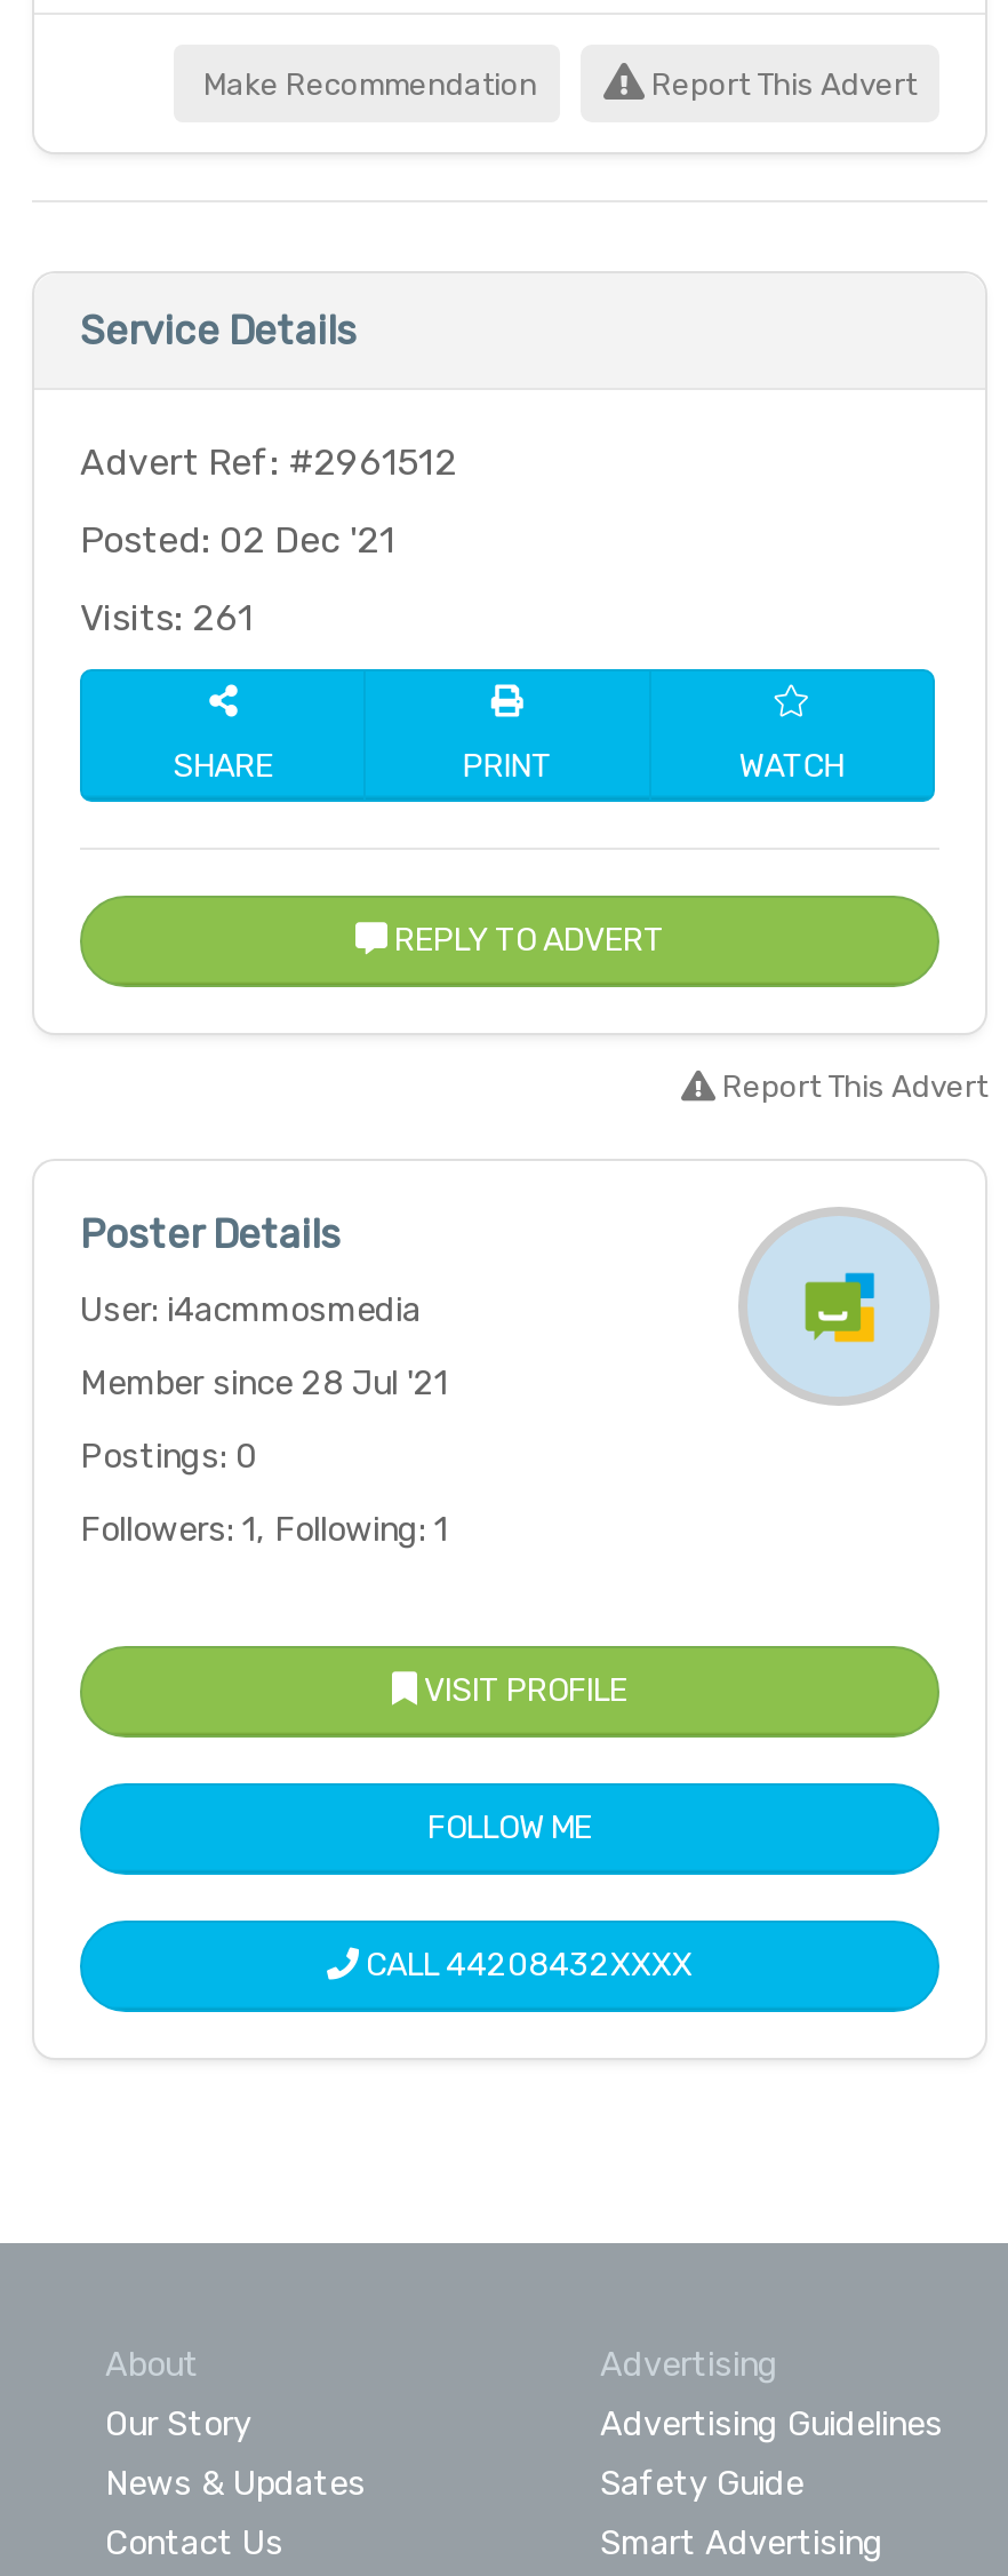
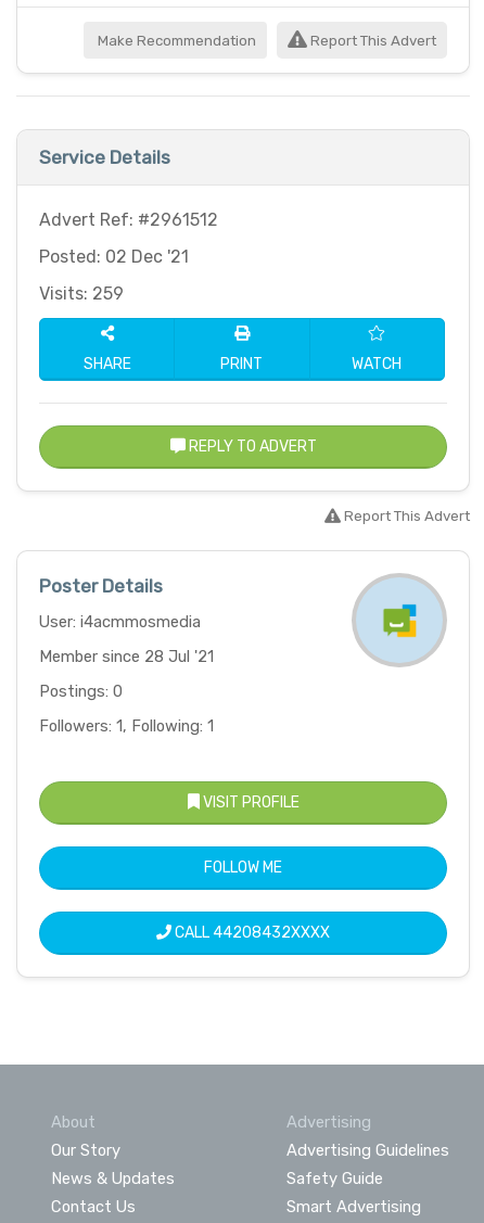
[80,597,254,641] Visits: 261 -> [39,284,124,304] Visits: 259

